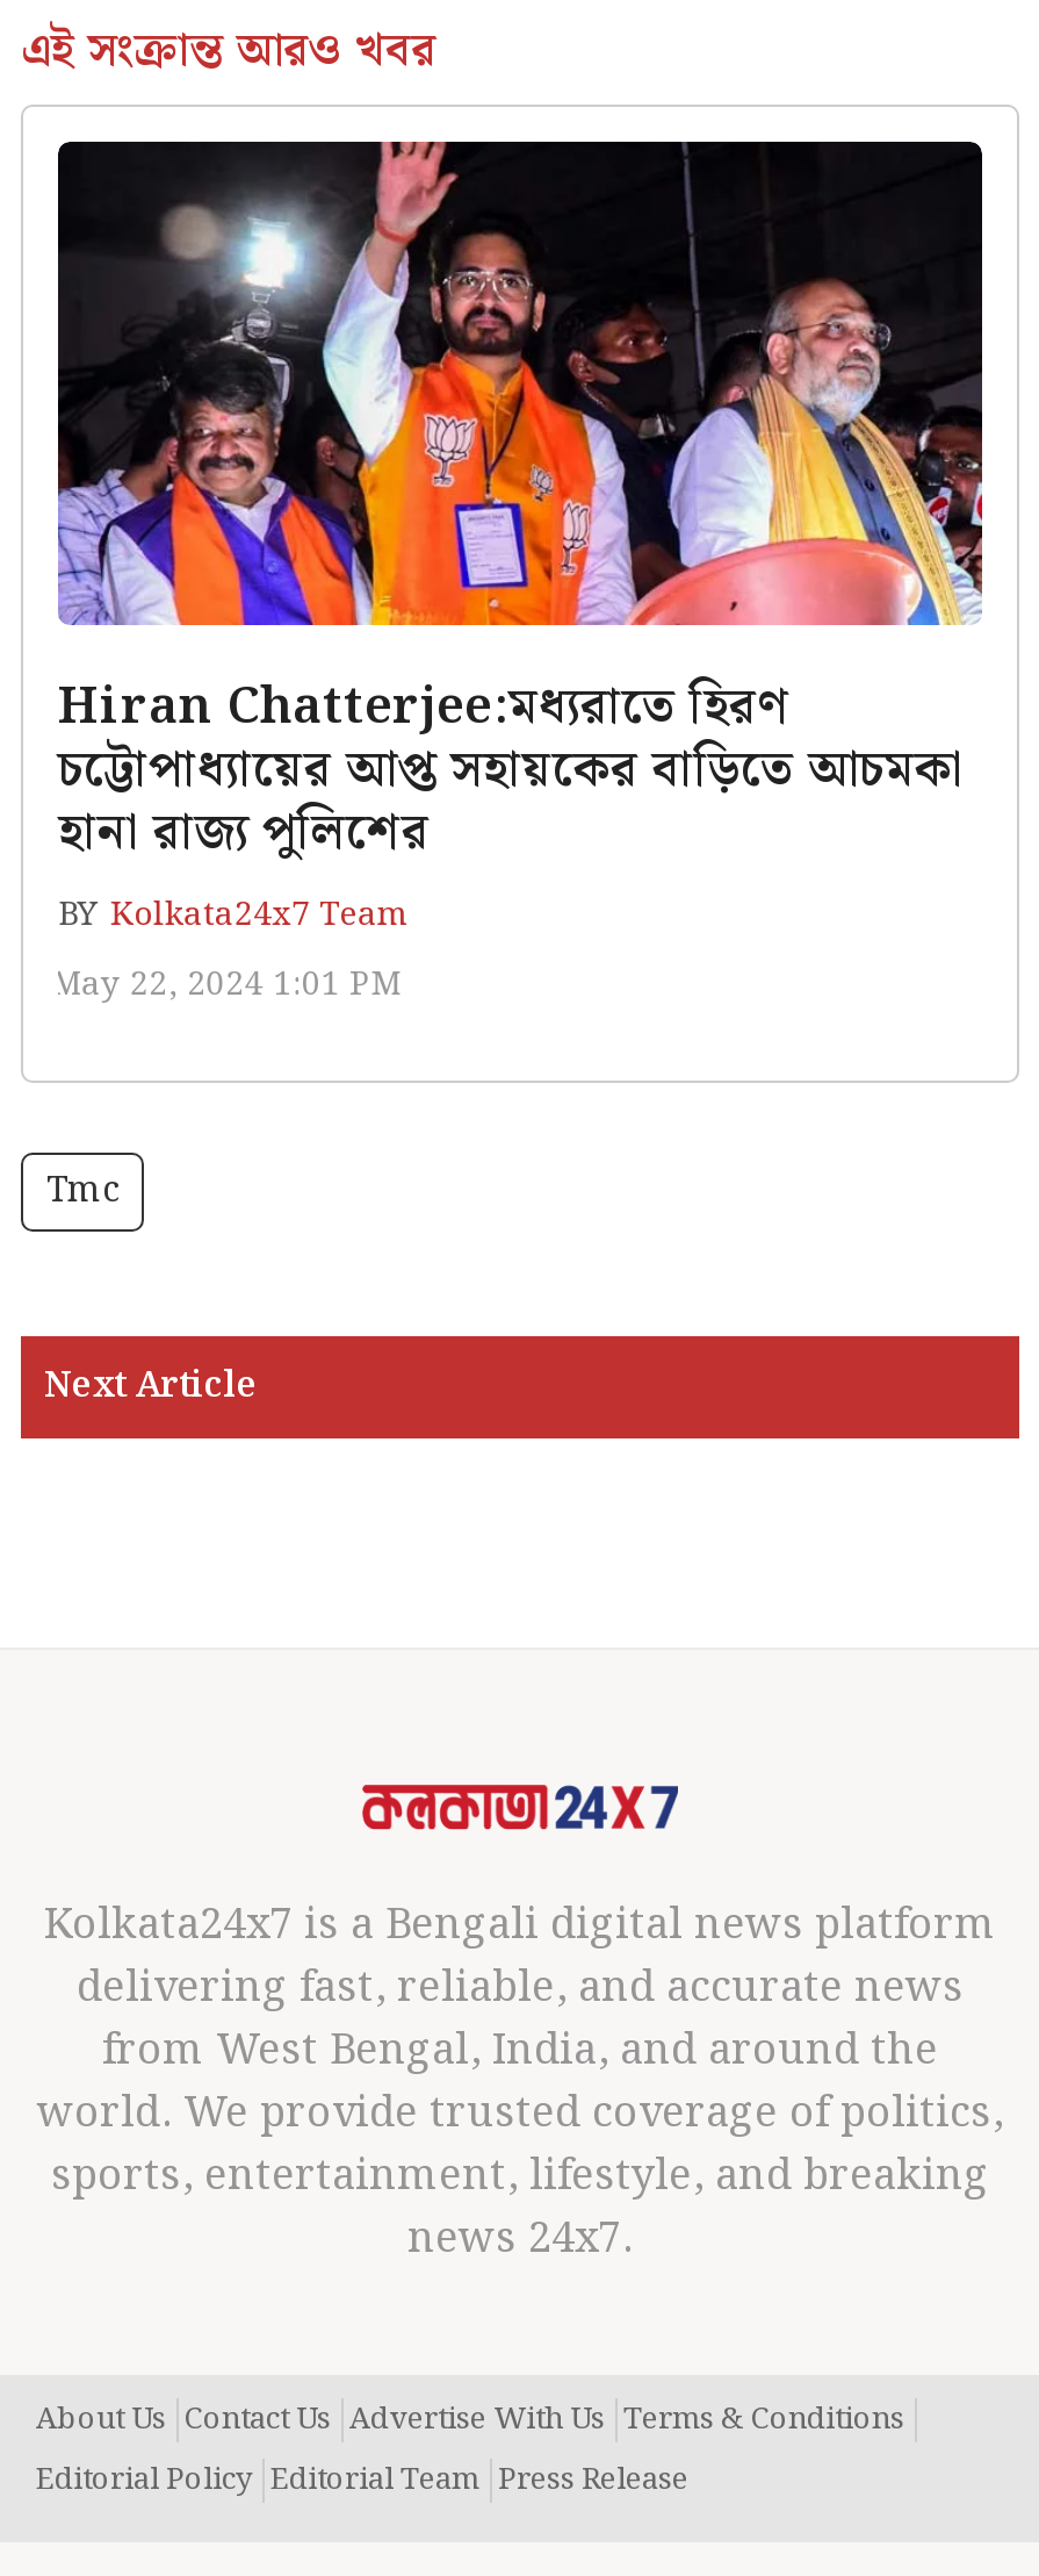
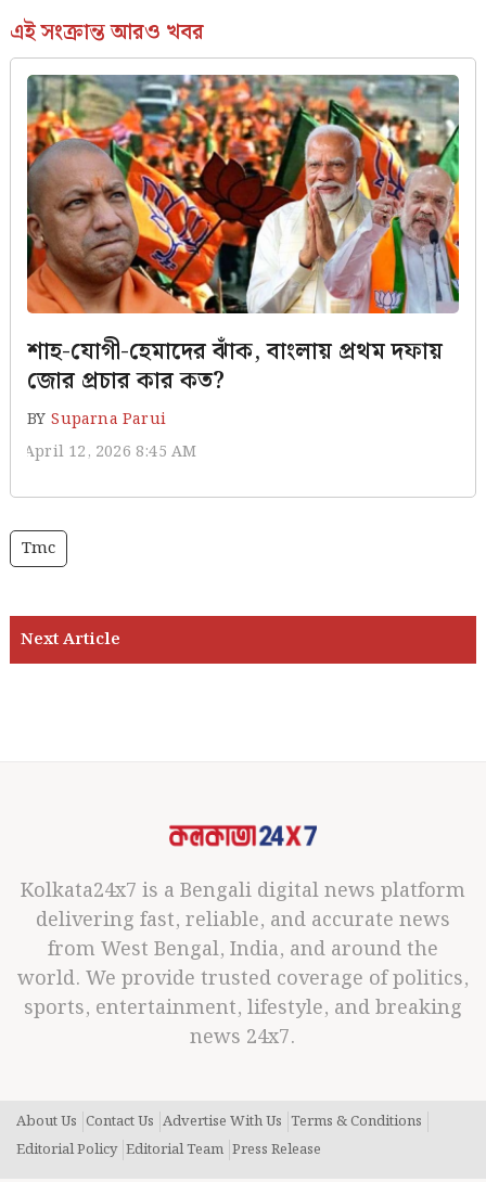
[51,139,984,1012] [image] | Hiran Chatterjee:মধ্যরাতে হিরণ | চট্টোপাধ্যায়ের আপ্ত সহায়কের বাড়িতে আচমকা | হানা রাজ্য পুলিশের | BY Kolkata24x7 Team | May 22, 2024 1:01 PM -> [24,74,460,464] [image] | শাহ-যোগী-হেমাদের ঝাঁক, বাংলায় প্রথম দফায় | জোর প্রচার কার কত? | BY Suparna Parui | April 12, 2026 8:45 AM

